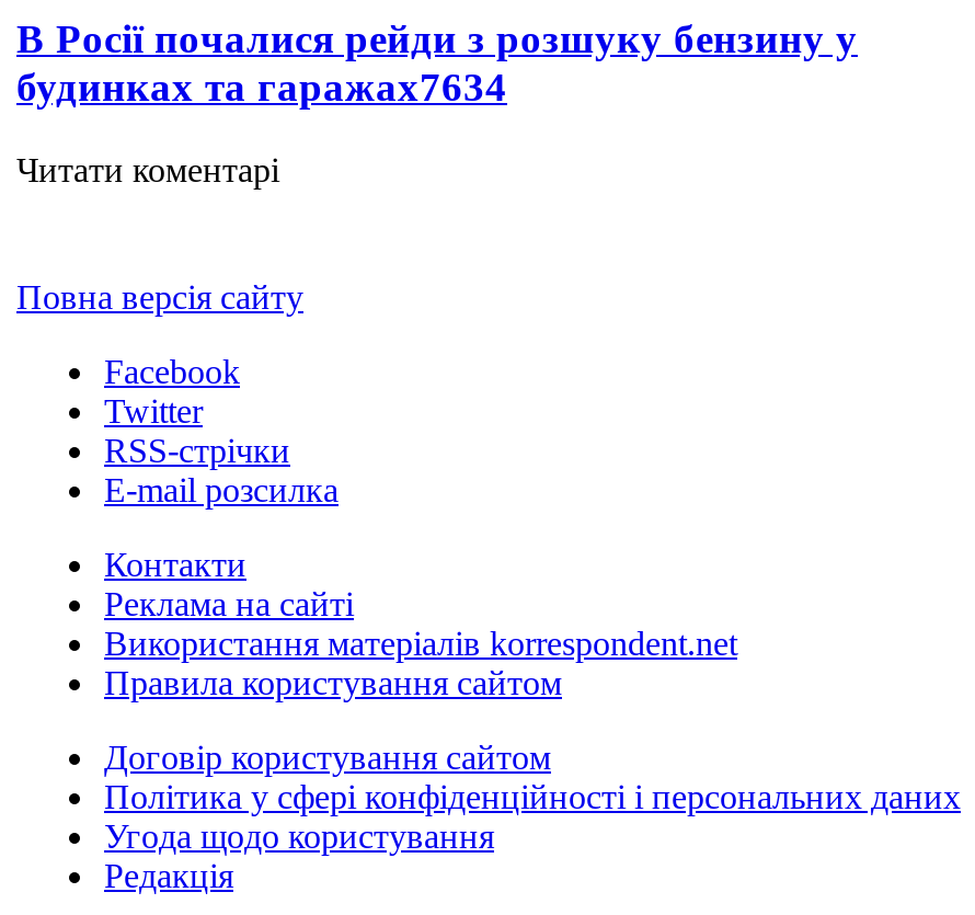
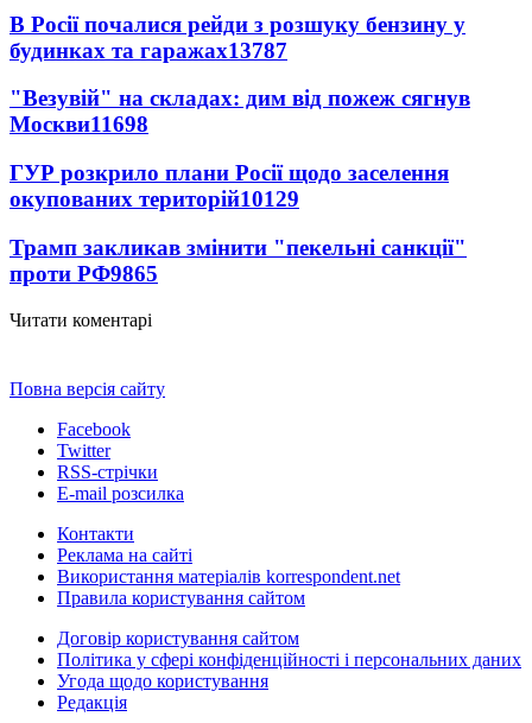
[16,63,507,109] будинках та гаражах7634 -> [9,38,470,286] будинках та гаражах13787 | "Везувій" на складах: дим від пожеж сягнув | Москви11698 | ГУР розкрило плани Росії щодо заселення | окупованих територій10129 | Трамп закликав змінити "пекельні санкції" | проти РФ9865

